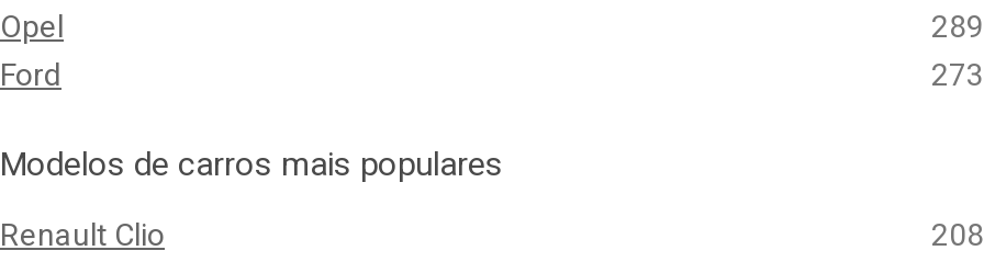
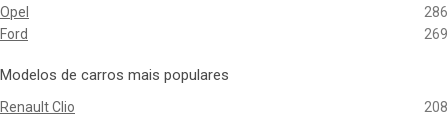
[931,9,984,44] 289 -> [424,4,448,20] 286
[931,57,984,92] 273 -> [424,26,448,42] 269

